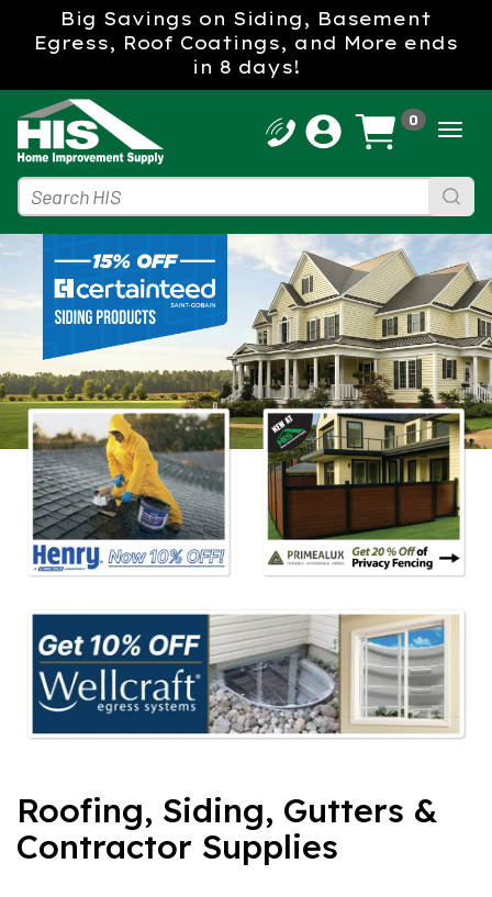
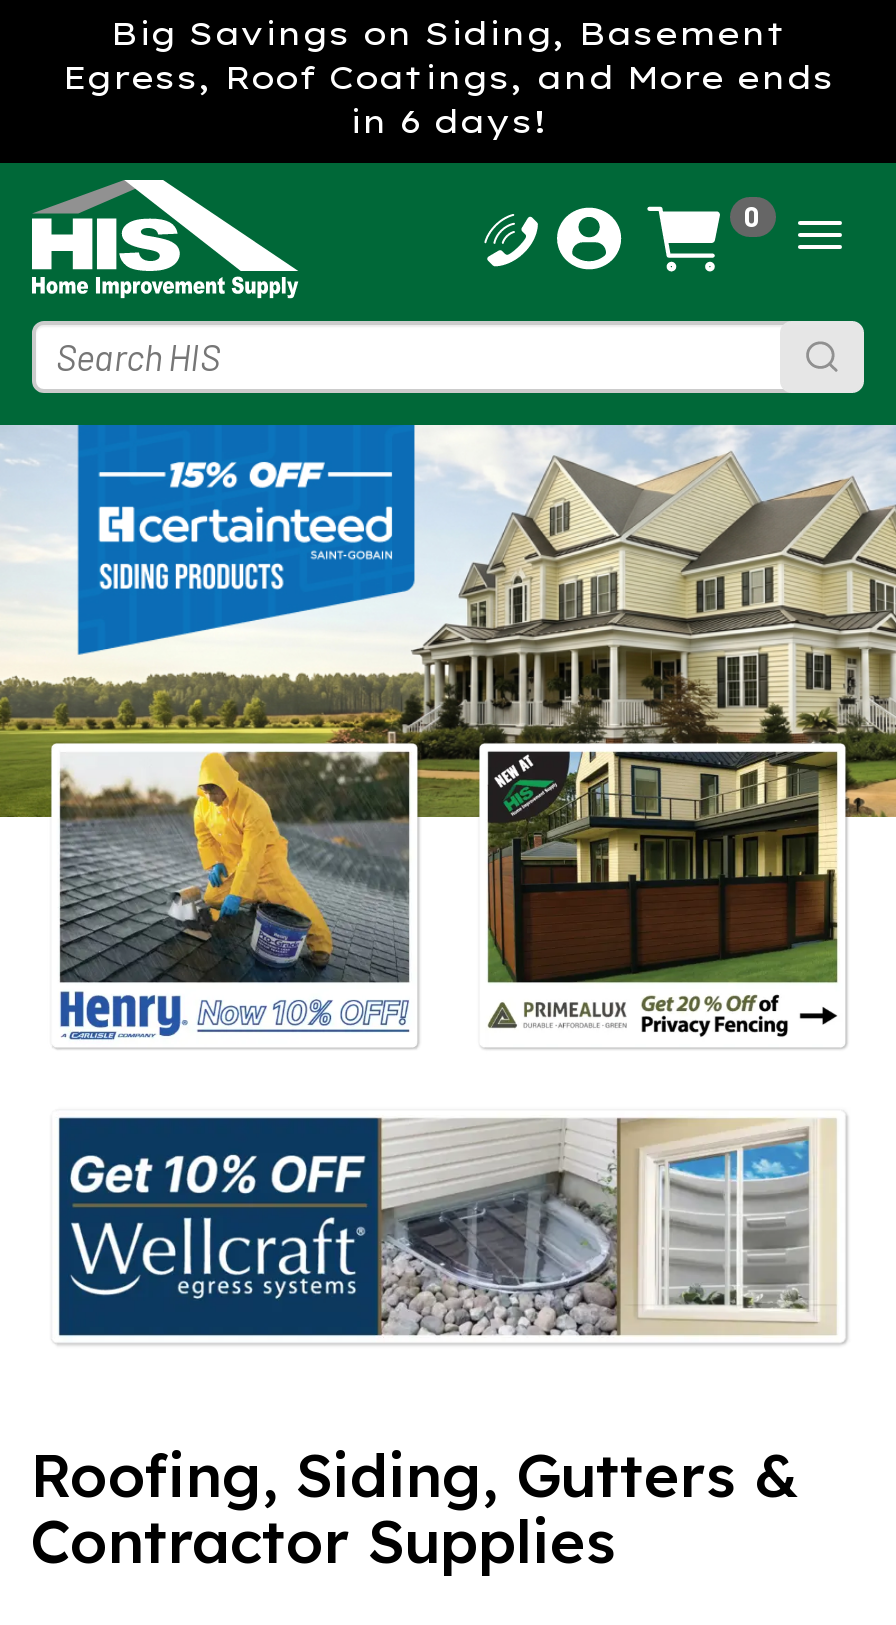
[192,56,300,78] in 8 days! -> [349,101,547,141] in 6 days!

